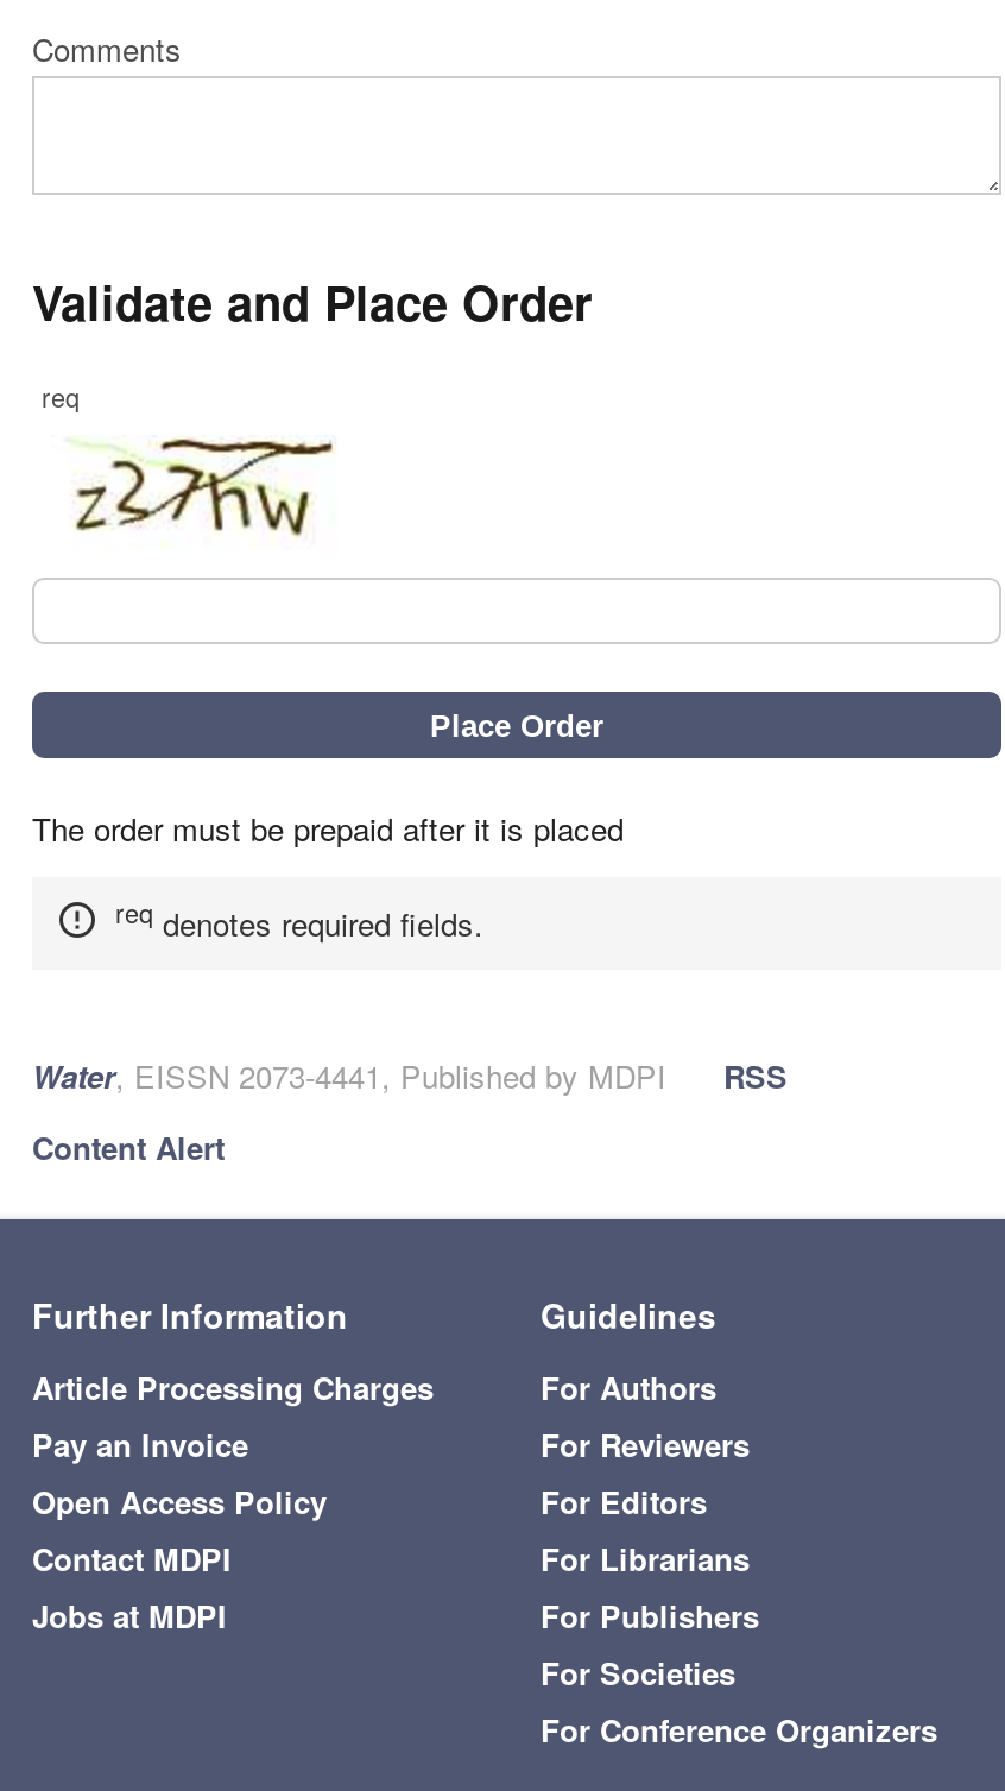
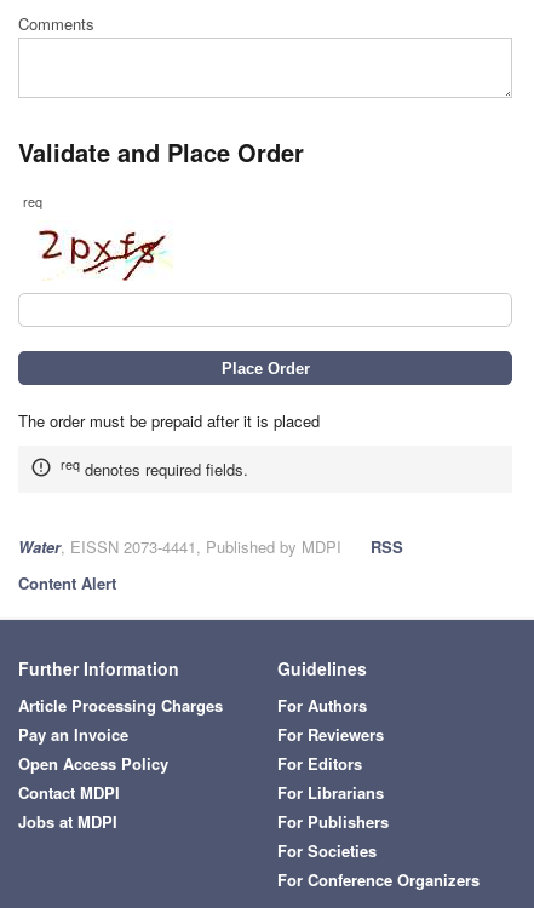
[72,435,336,554] [image] -> [38,222,172,282] [image]

